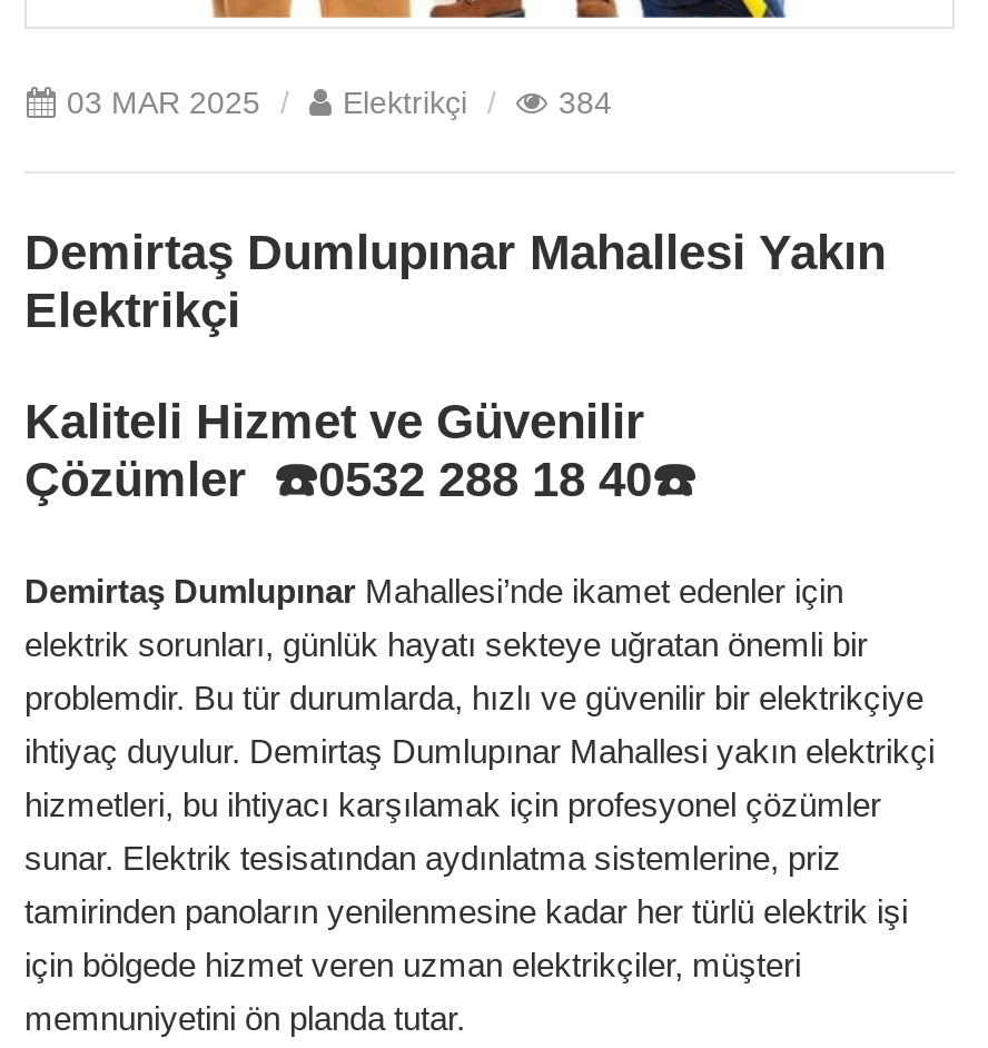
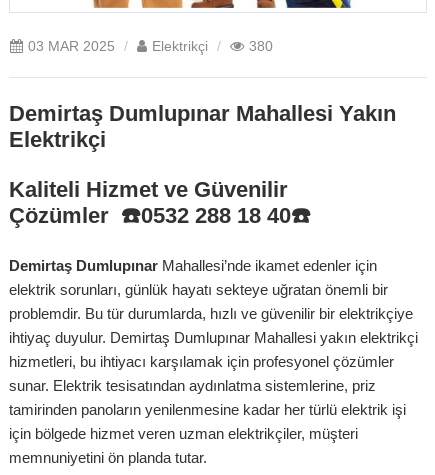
[559,85,612,120] 384 -> [249,38,273,54] 380

